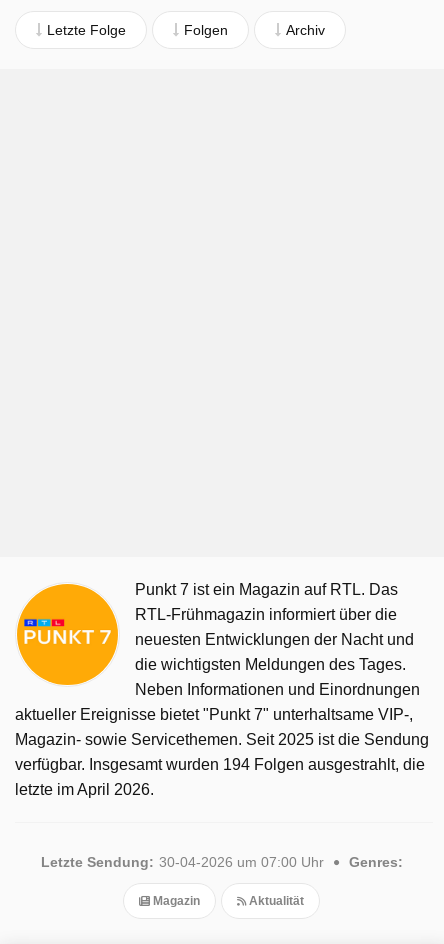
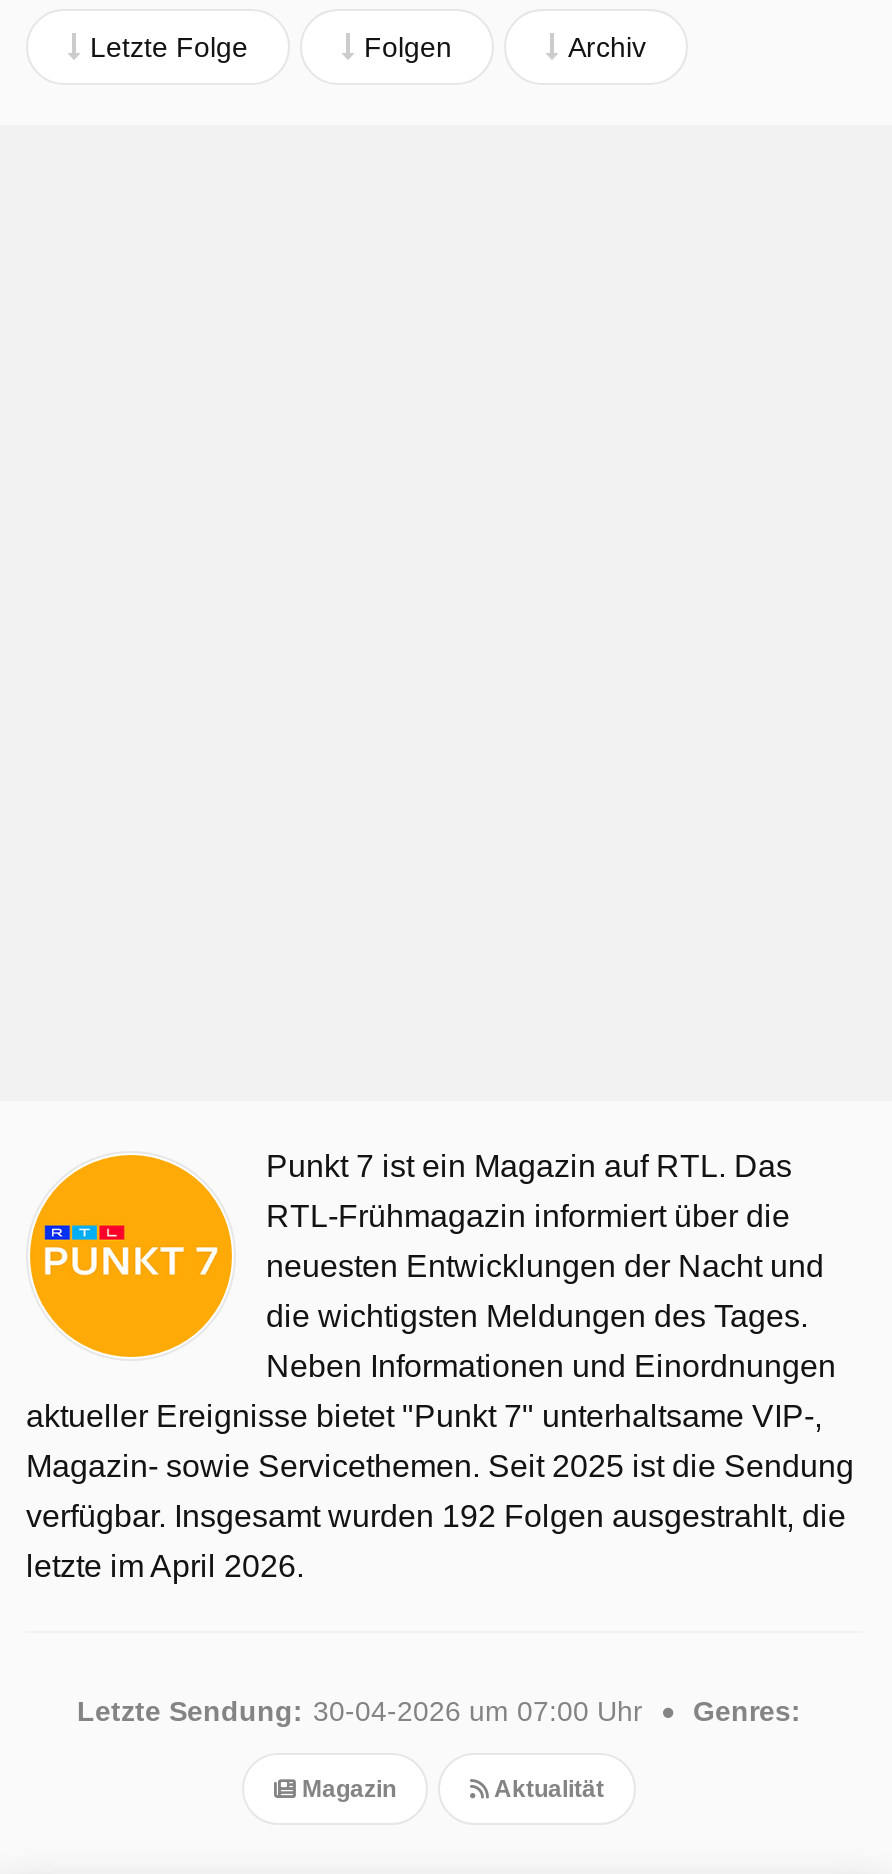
[15,756,425,773] verfügbar. Insgesamt wurden 194 Folgen ausgestrahlt, die -> [26,1499,846,1533] verfügbar. Insgesamt wurden 192 Folgen ausgestrahlt, die

